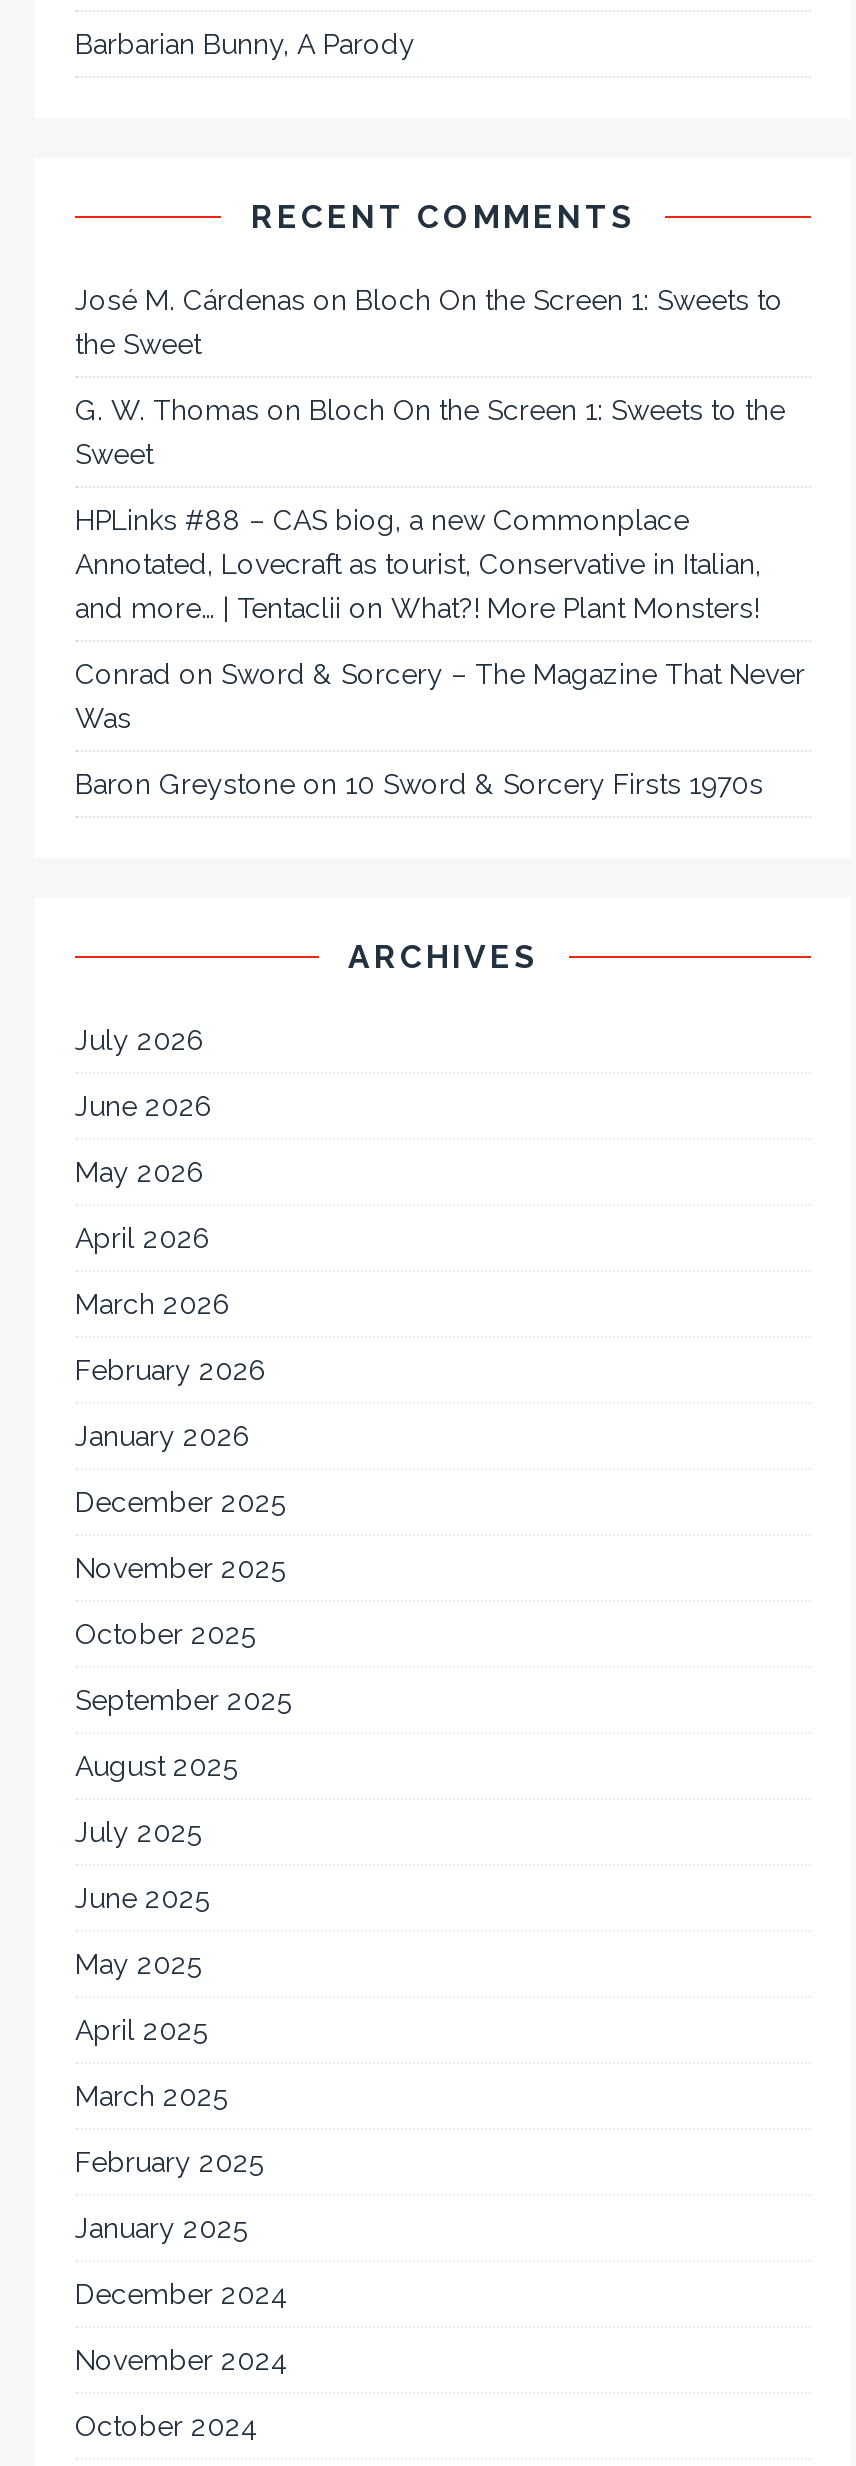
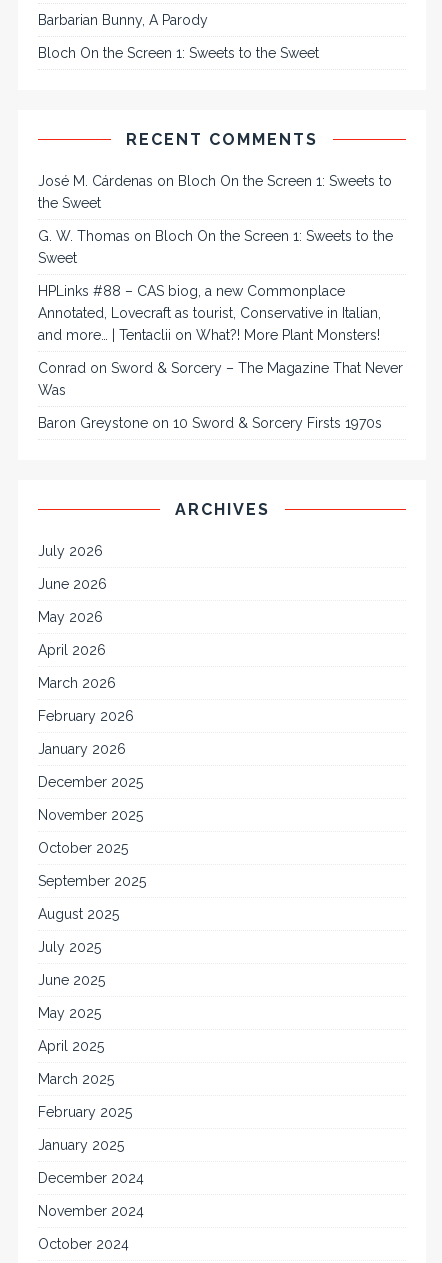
none -> [38,45,319,61] Bloch On the Screen 1: Sweets to the Sweet

